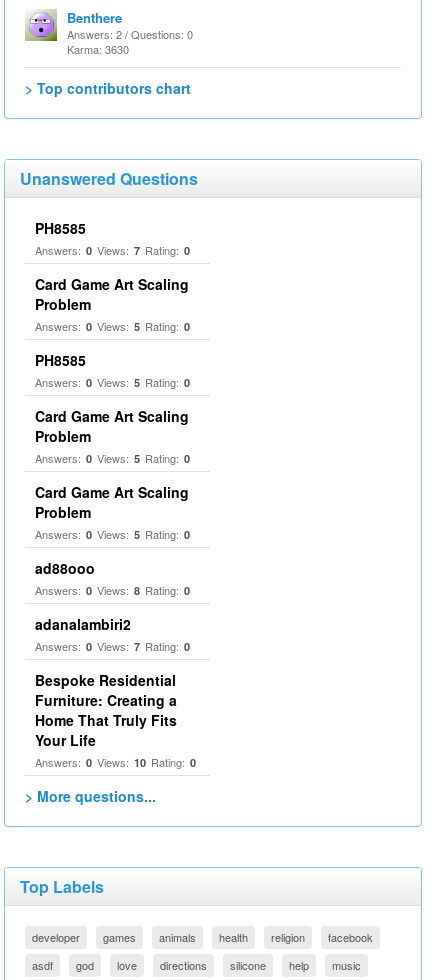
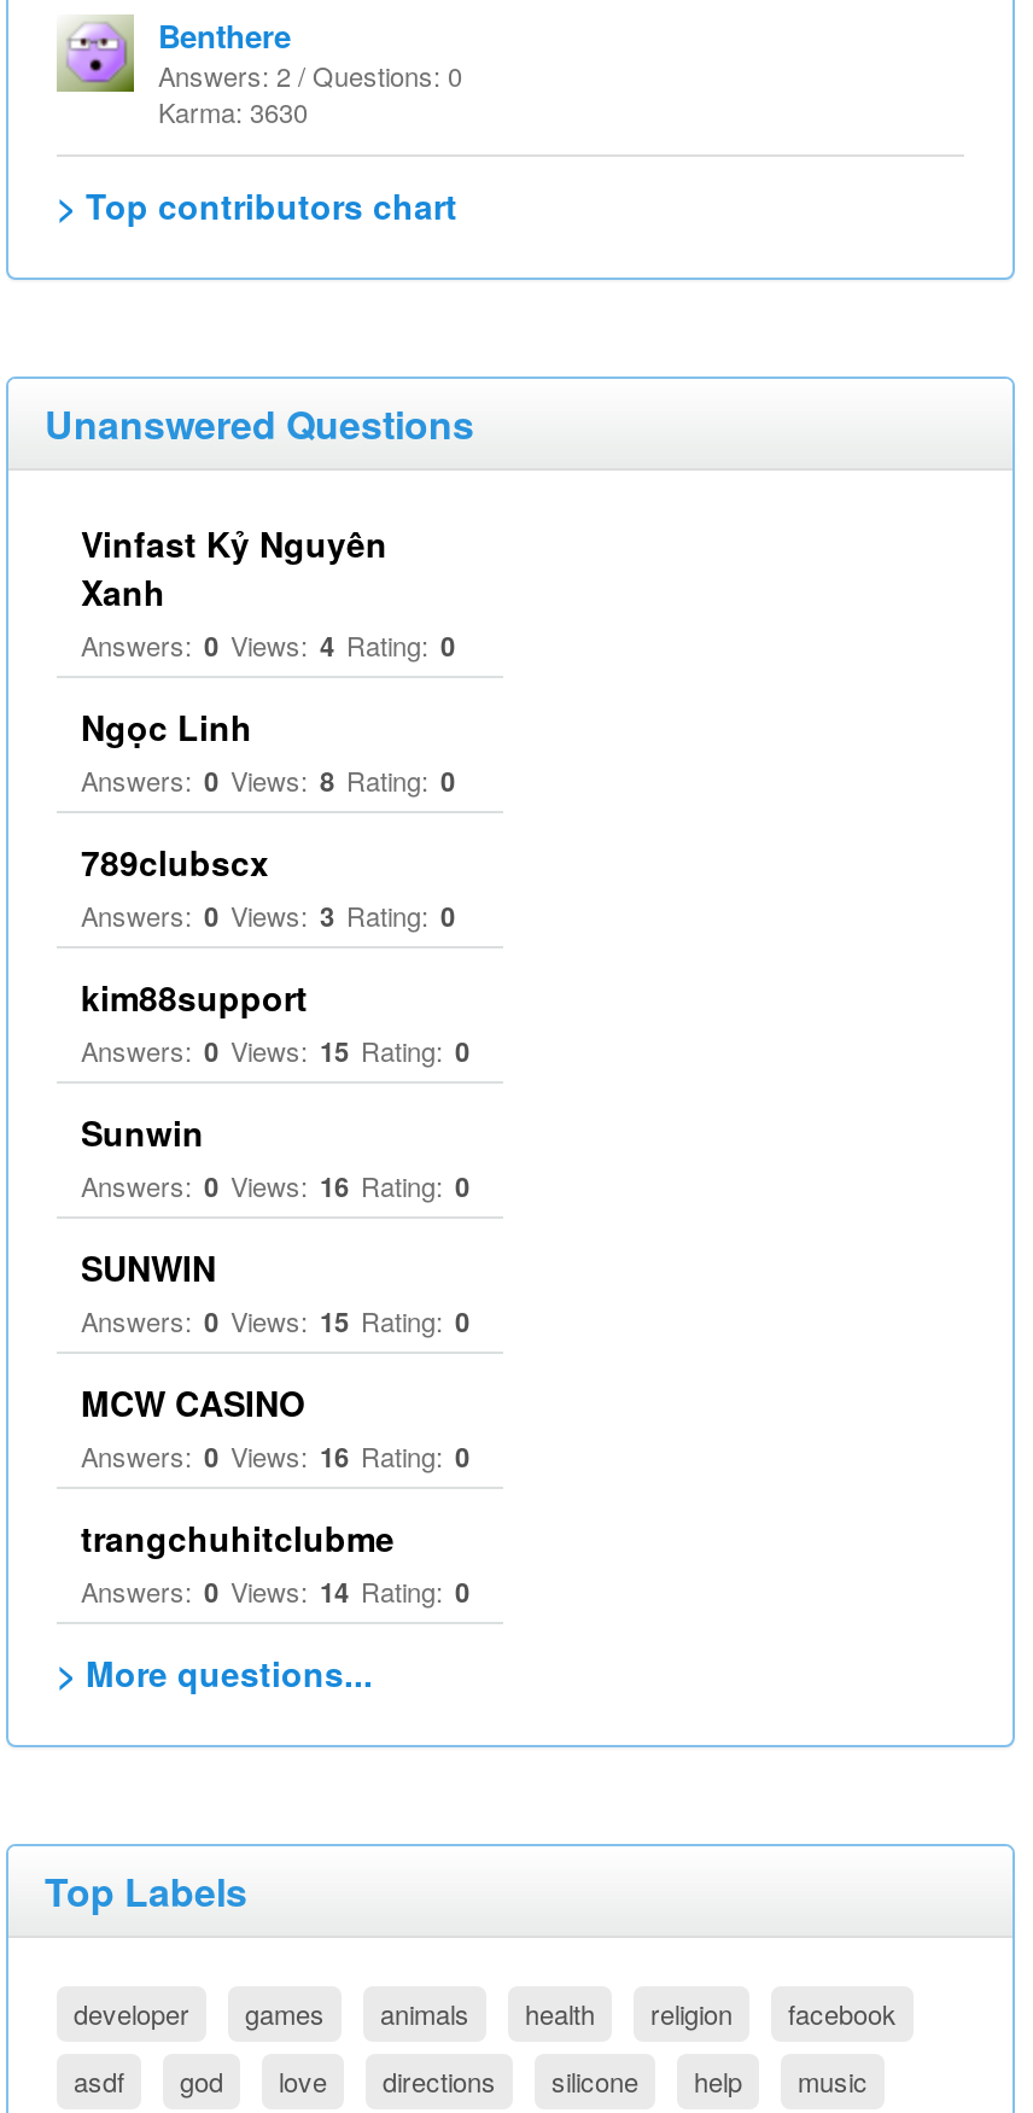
[35,218,190,578] PH8585 | Answers: 0 Views: 7 Rating: 0 | Card Game Art Scaling | Problem | Answers: 0 Views: 5 Rating: 0 | PH8585 | Answers: 0 Views: 5 Rating: 0 | Card Game Art Scaling | Problem | Answers: 0 Views: 5 Rating: 0 | Card Game Art Scaling | Problem | Answers: 0 Views: 5 Rating: 0 | ad88ooo -> [81,519,455,751] Vinfast Kỷ Nguyên | Xanh | Answers: 0 Views: 4 Rating: 0 | Ngọc Linh
moved [35,582,190,598] -> [81,760,455,799]: Answers: 0 Views: 8 Rating: 0
[35,614,196,770] adanalambiri2 | Answers: 0 Views: 7 Rating: 0 | Bespoke Residential | Furniture: Creating a | Home That Truly Fits | Your Life | Answers: 0 Views: 10 Rating: 0 -> [81,837,469,1610] 789clubscx | Answers: 0 Views: 3 Rating: 0 | kim88support | Answers: 0 Views: 15 Rating: 0 | Sunwin | Answers: 0 Views: 16 Rating: 0 | SUNWIN | Answers: 0 Views: 15 Rating: 0 | MCW CASINO | Answers: 0 Views: 16 Rating: 0 | trangchuhitclubme | Answers: 0 Views: 14 Rating: 0

